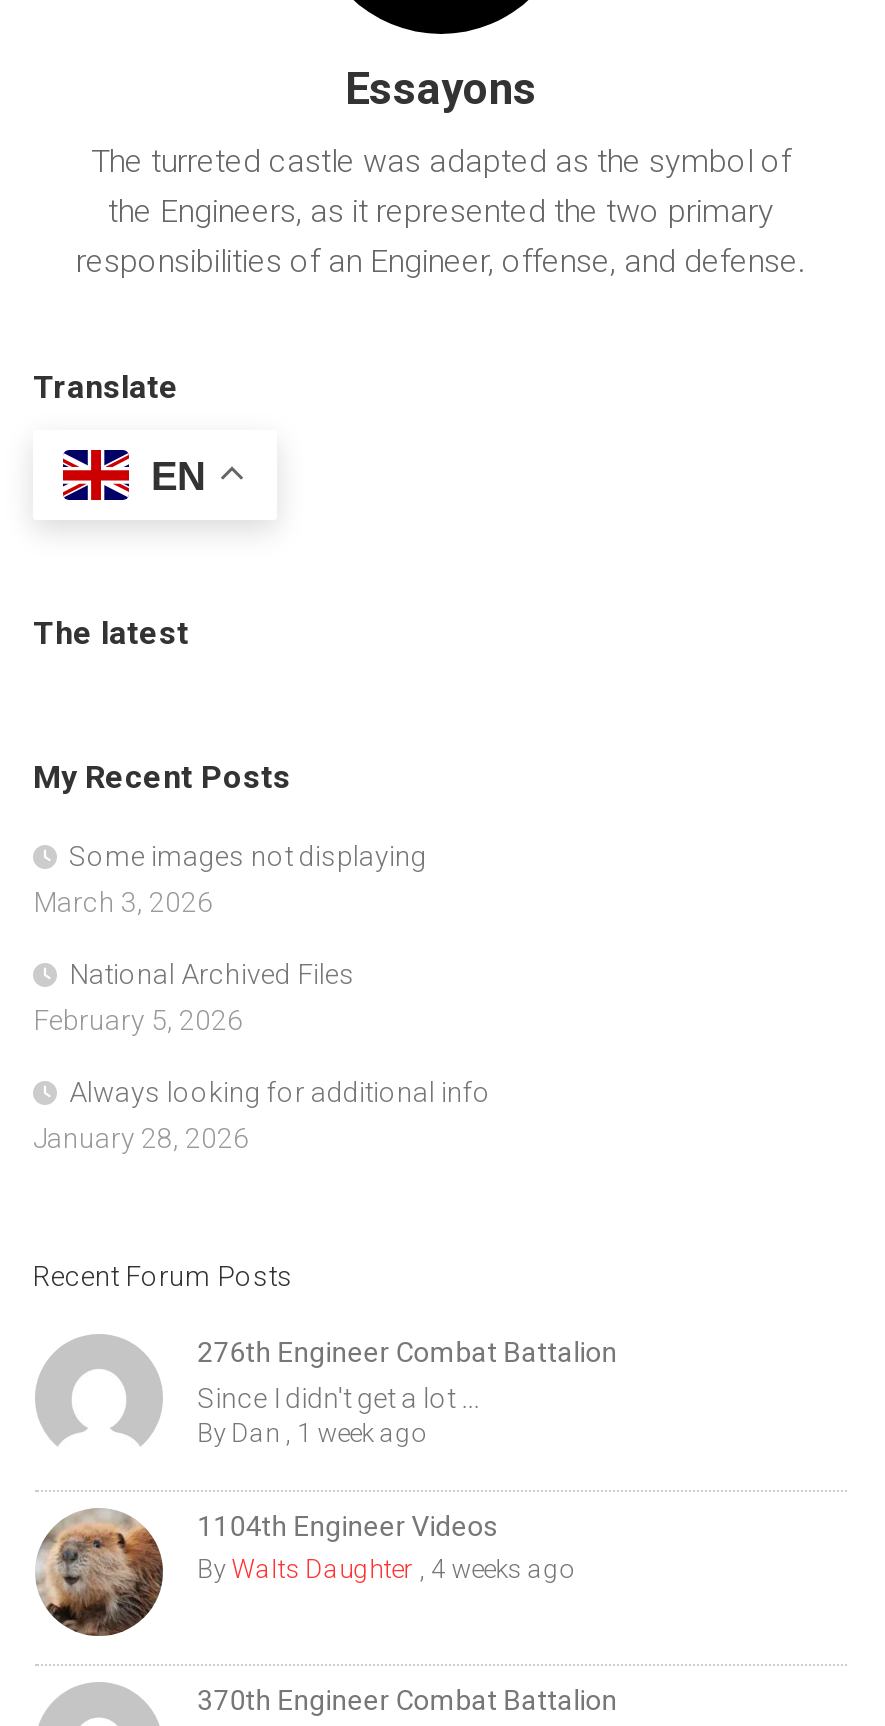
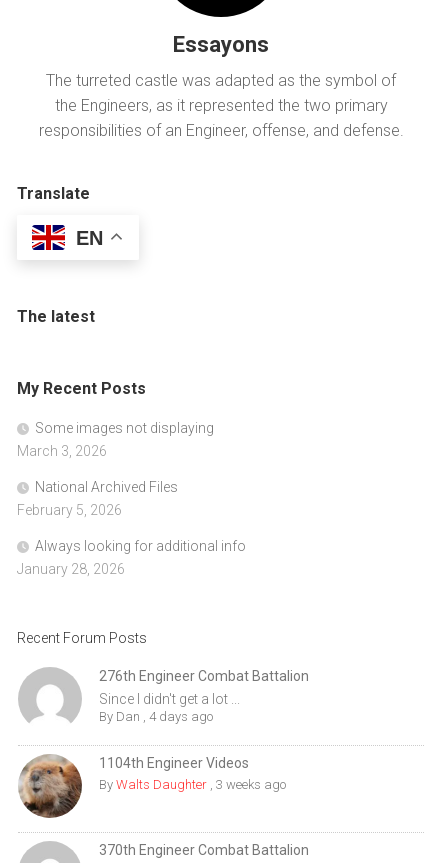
[197,1418,423,1448] By Dan, 1 week ago -> [99,709,213,724] By Dan, 4 days ago
[197,1554,571,1584] By Walts Daughter, 4 weeks ago -> [99,777,286,792] By Walts Daughter, 3 weeks ago

